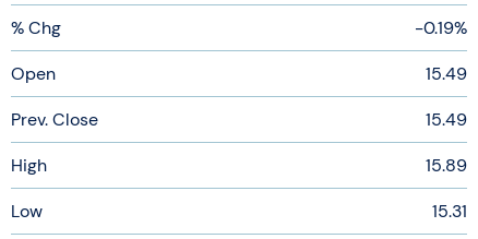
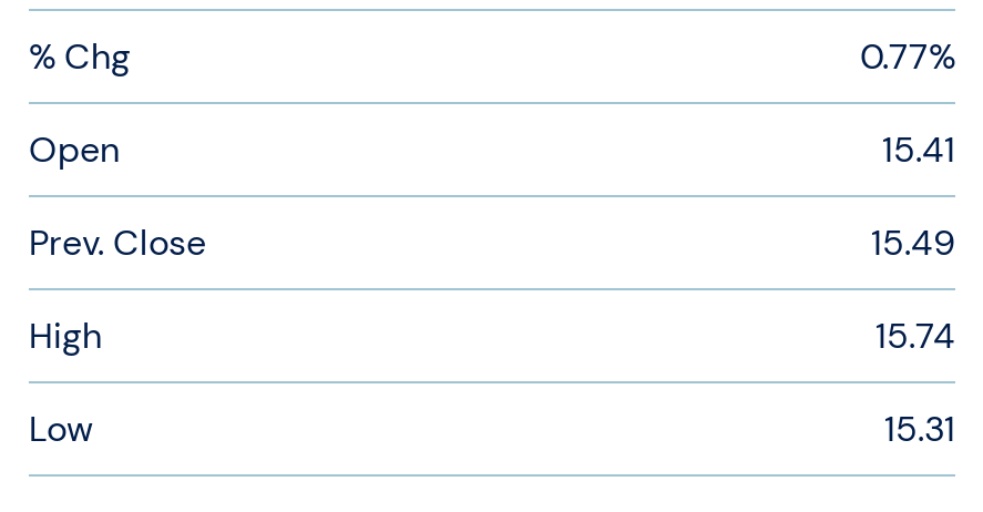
[415,17,467,40] -0.19% -> [860,34,955,80] 0.77%
[426,63,467,85] 15.49 -> [882,127,955,174] 15.41
[426,154,467,177] 15.89 -> [876,313,955,360] 15.74

